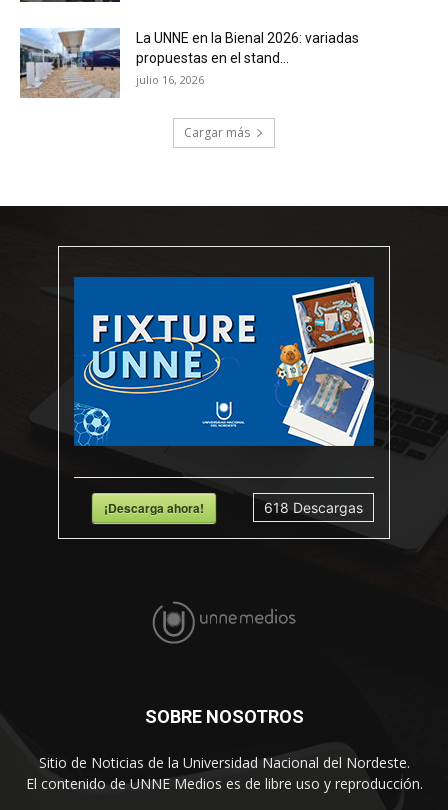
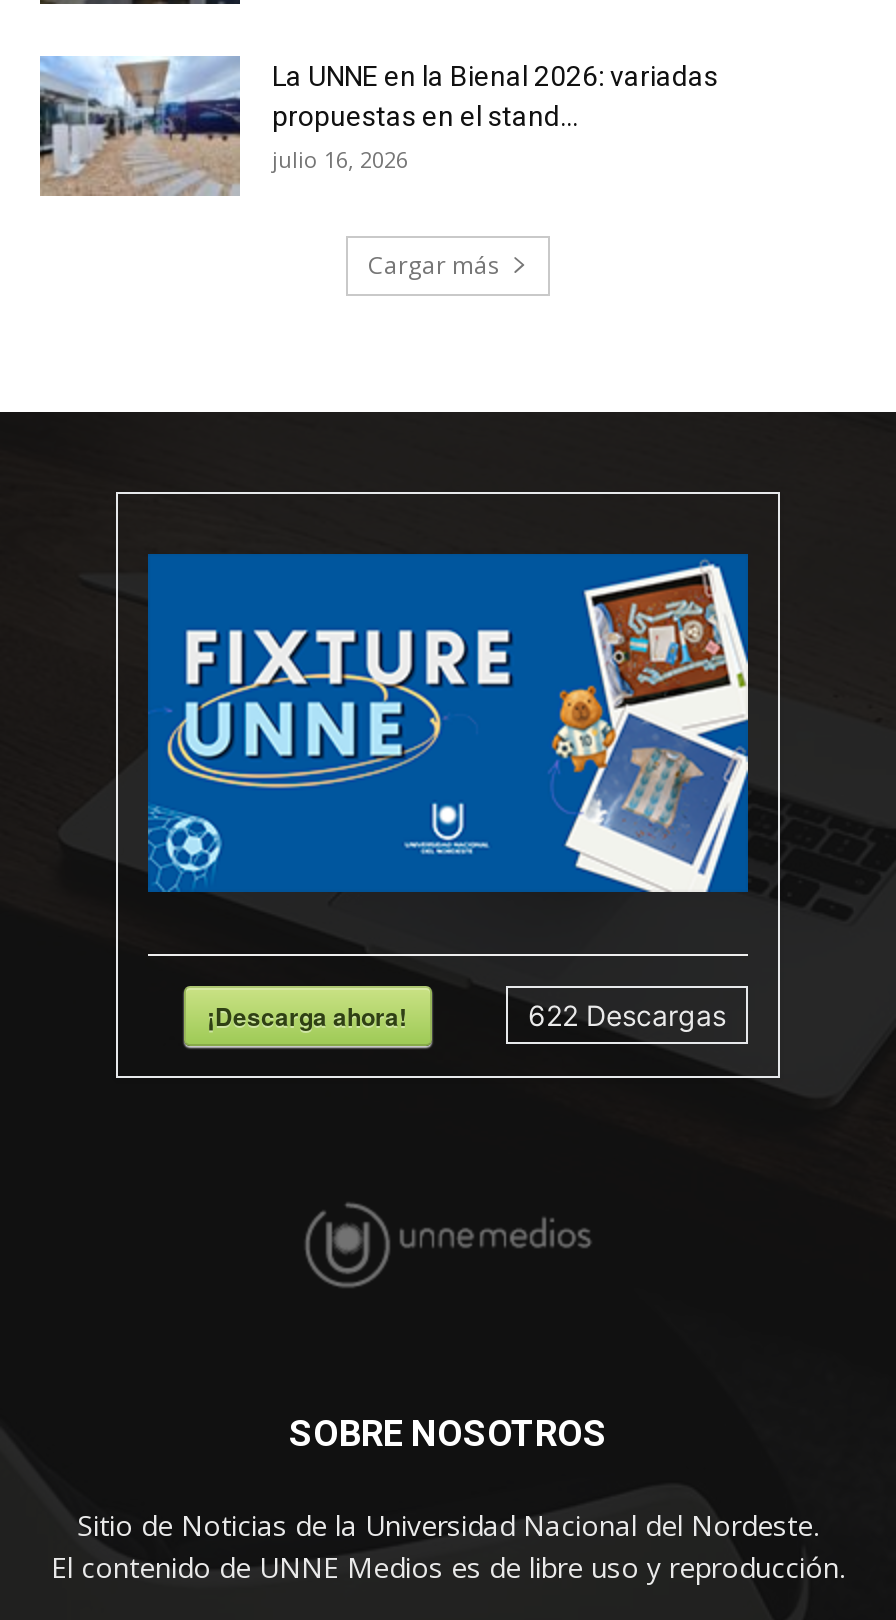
[264,499,363,516] 618 Descargas -> [528,999,726,1033] 622 Descargas

